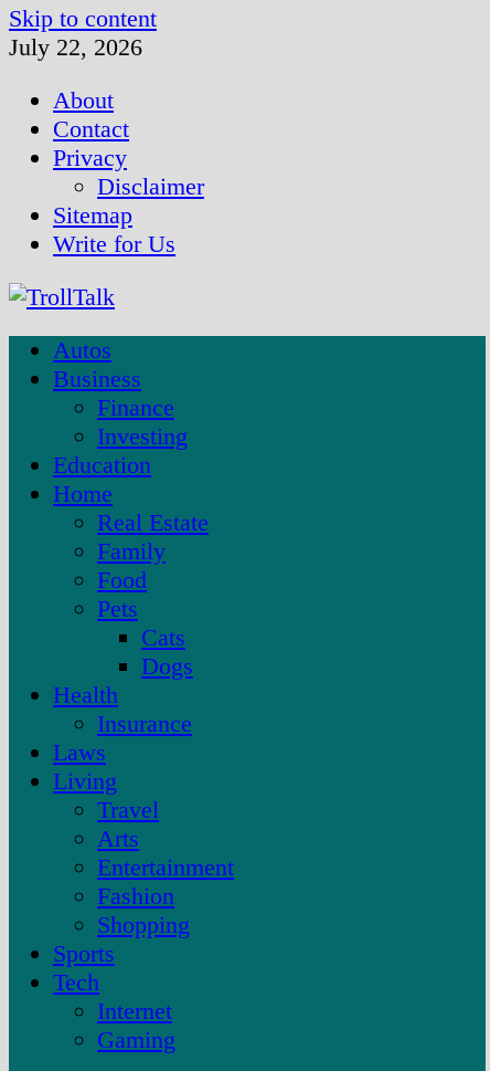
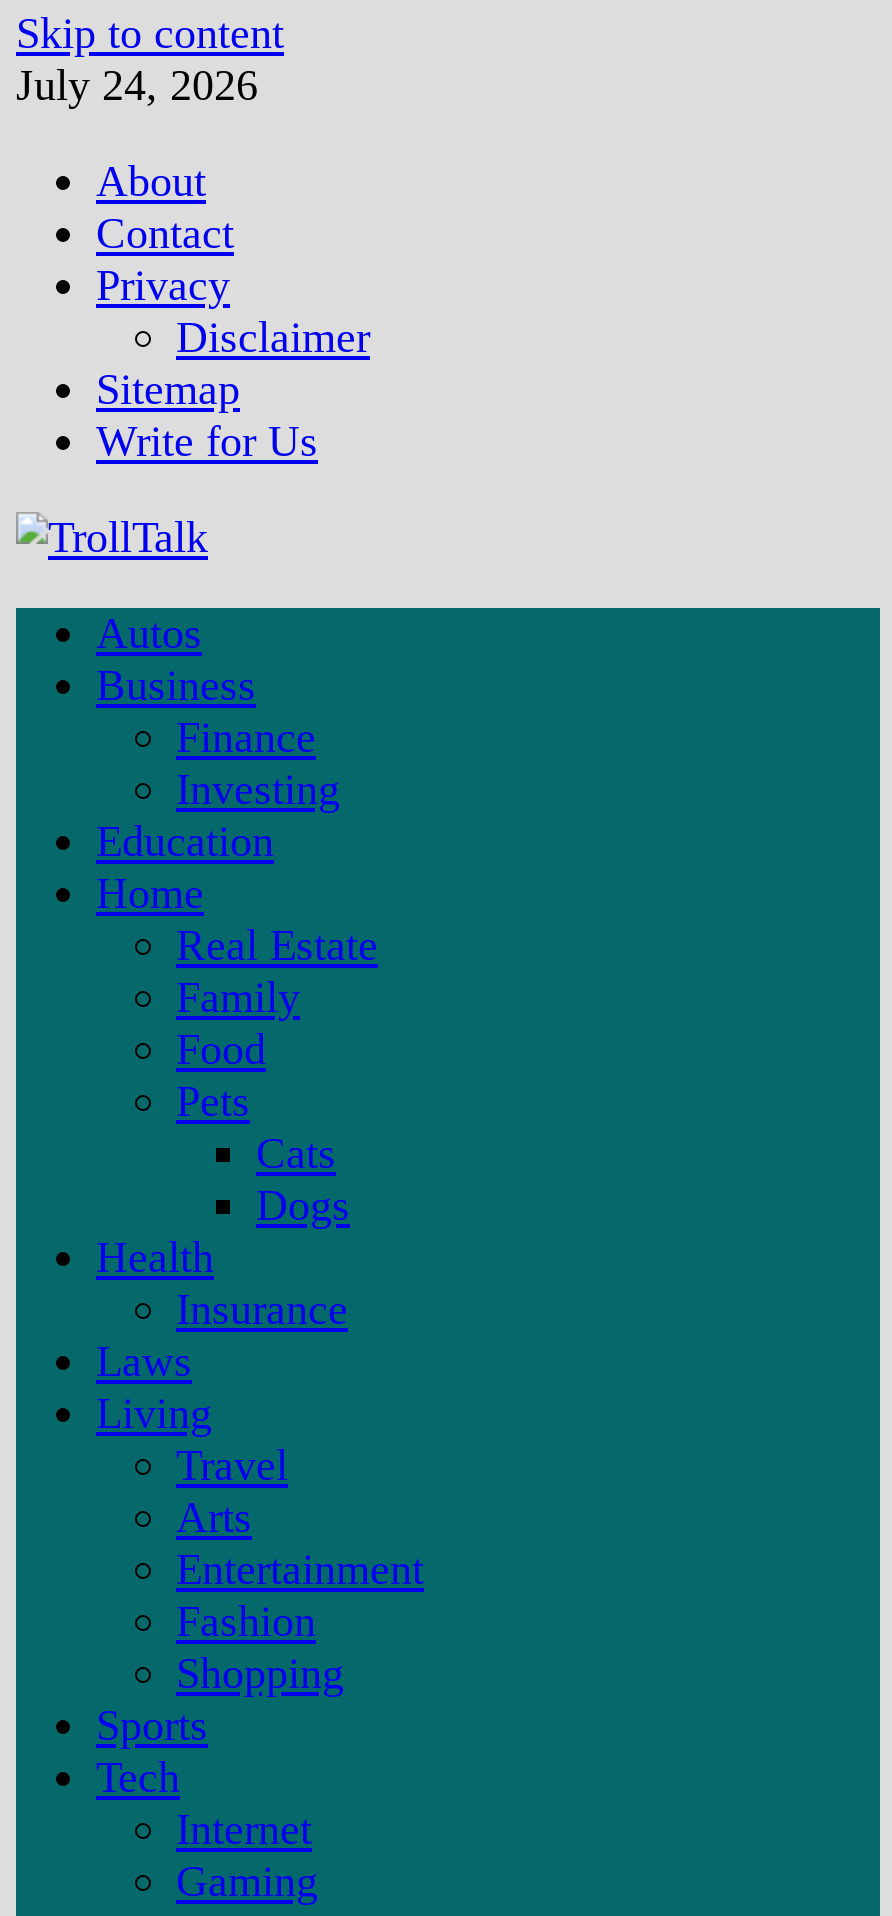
[9,33,142,61] July 22, 2026 -> [16,60,258,110] July 24, 2026

